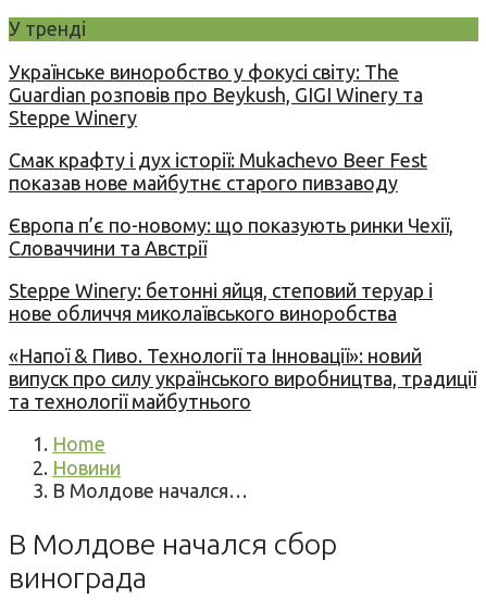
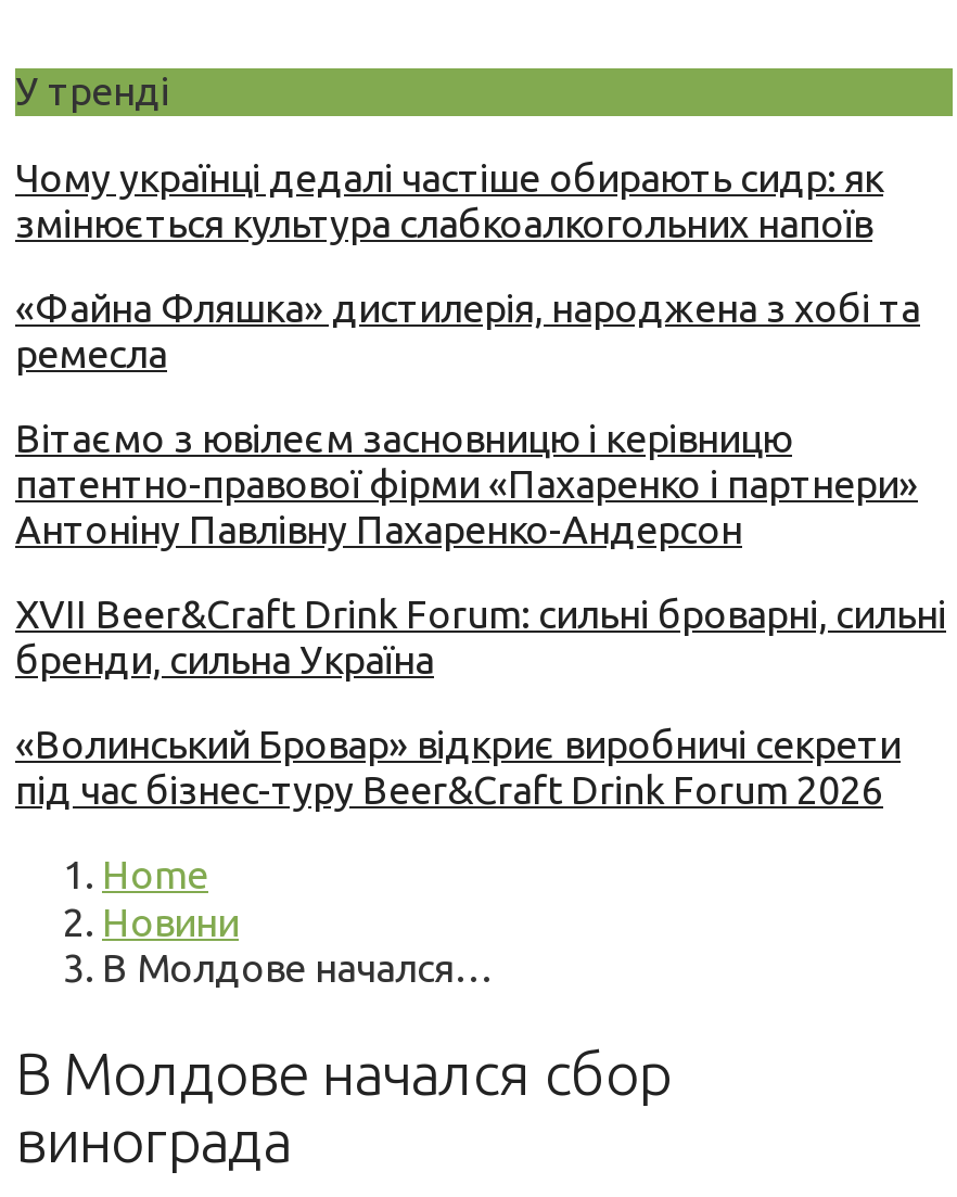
[9,61,423,128] Українське виноробство у фокусі світу: The | Guardian розповів про Beykush, GIGI Winery та | Steppe Winery -> [15,155,883,244] Чому українці дедалі частіше обирають сидр: як | змінюється культура слабкоалкогольних напоїв
[9,149,427,194] Смак крафту і дух історії: Mukachevo Beer Fest | показав нове майбутнє старого пивзаводу -> [15,285,920,374] «Файна Фляшка» дистилерія, народжена з хобі та | ремесла
[9,214,453,259] Європа п’є по-новому: що показують ринки Чехії, | Словаччини та Австрії -> [15,416,918,550] Вітаємо з ювілеєм засновницю і керівницю | патентно-правової фірми «Пахаренко і партнери» | Антоніну Павлівну Пахаренко-Андерсон
[9,279,433,324] Steppe Winery: бетонні яйця, степовий теруар і | нове обличчя миколаївського виноробства -> [15,591,946,680] XVII Beer&Craft Drink Forum: сильні броварні, сильні | бренди, сильна Україна
[9,345,476,412] «Напої & Пиво. Технології та Інновації»: новий | випуск про силу українського виробництва, традиції | та технології майбутнього -> [15,722,901,811] «Волинський Бровар» відкриє виробничі секрети | під час бізнес-туру Beer&Craft Drink Forum 2026

